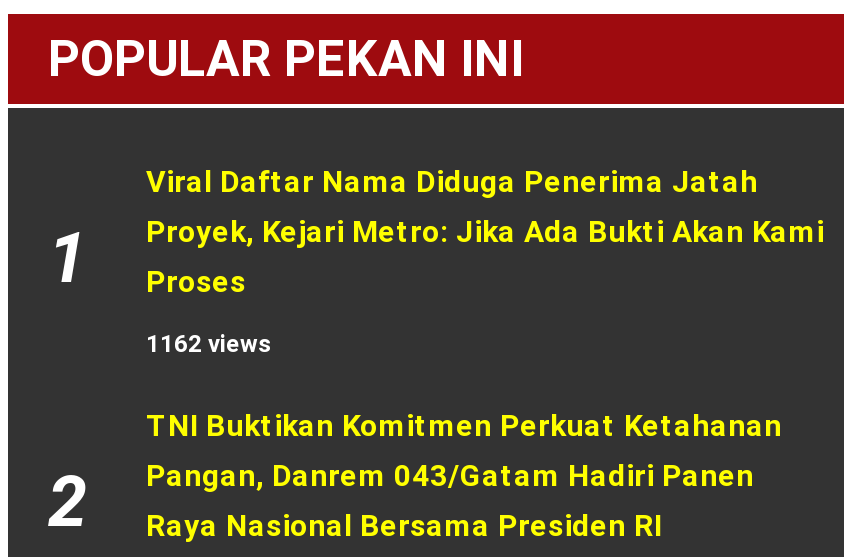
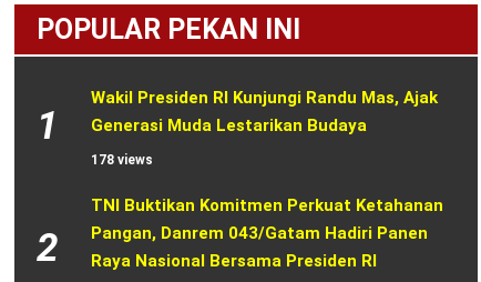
[146,165,824,301] Viral Daftar Nama Diduga Penerima Jatah | Proyek, Kejari Metro: Jika Ada Bukti Akan Kami | Proses -> [91,88,438,135] Wakil Presiden RI Kunjungi Randu Mas, Ajak | Generasi Muda Lestarikan Budaya
[146,331,272,359] 1162 views -> [91,152,153,168] 178 views

